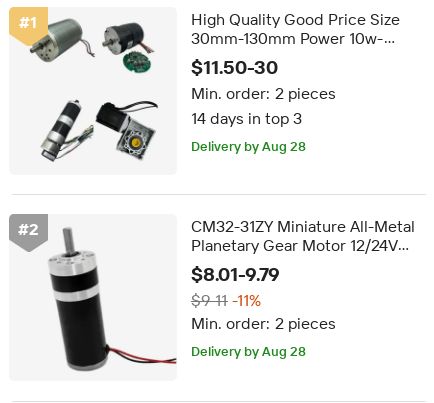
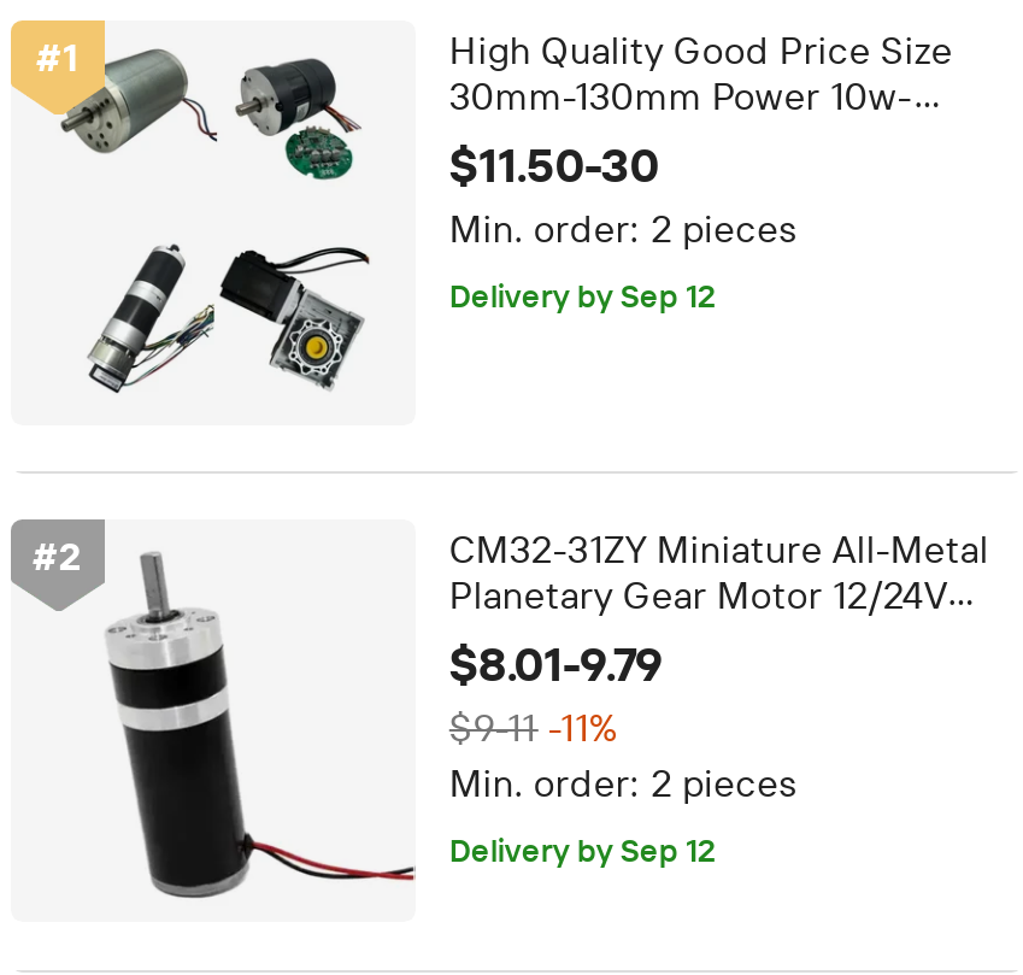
[191,109,306,154] 14 days in top 3 | Delivery by Aug 28 -> [449,276,717,315] Delivery by Sep 12
[191,343,306,359] Delivery by Aug 28 -> [449,831,717,869] Delivery by Sep 12

